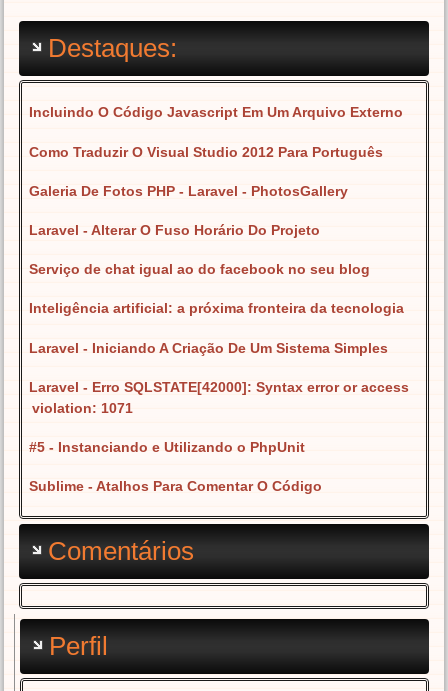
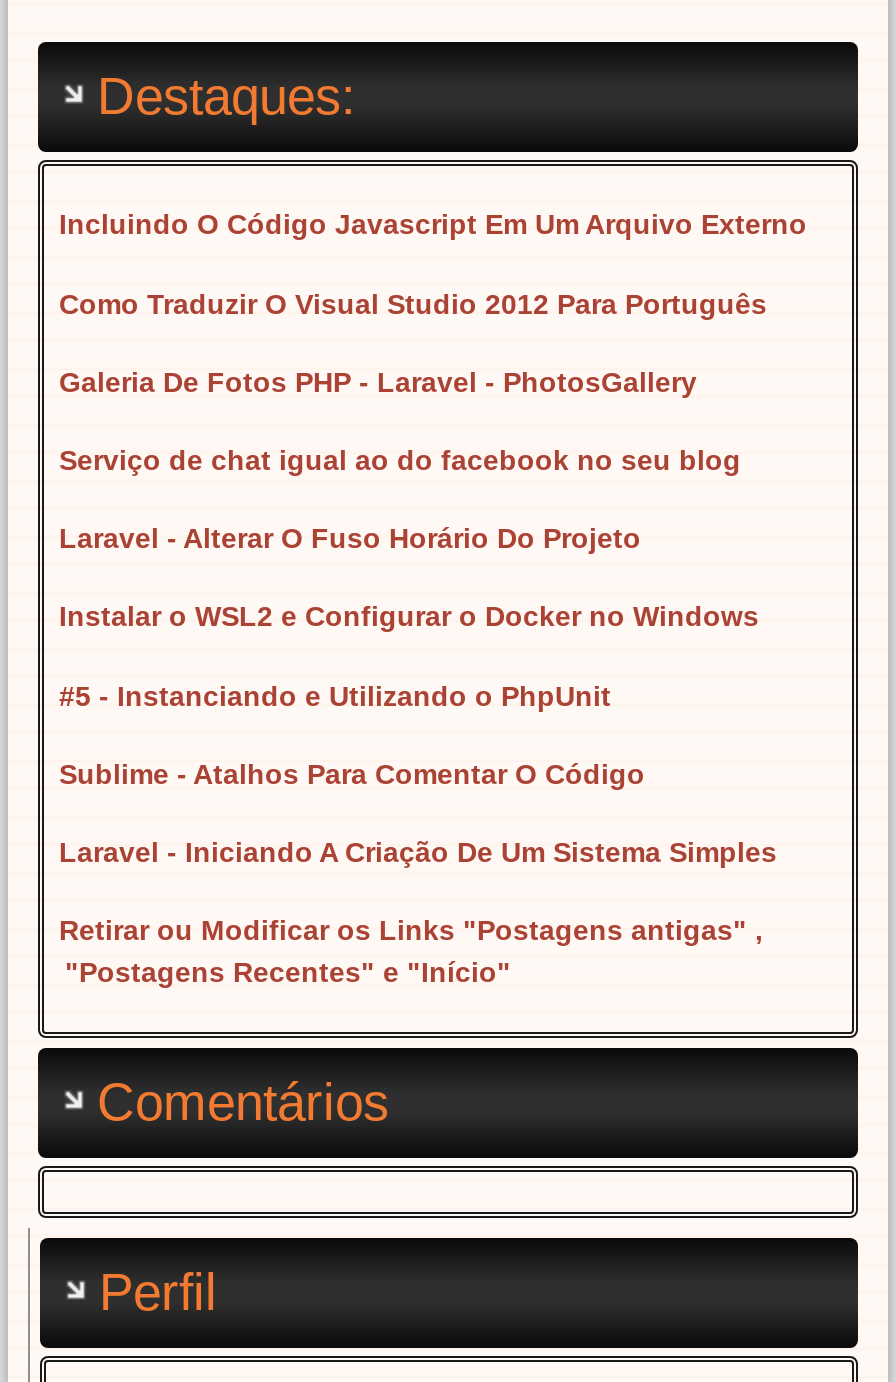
moved [29,222,320,238] -> [59,522,641,554]: Laravel - Alterar O Fuso Horário Do Projeto
moved [29,261,370,277] -> [59,444,741,476]: Serviço de chat igual ao do facebook no seu blog
[29,300,409,416] Inteligência artificial: a próxima fronteira da tecnologia | Laravel - Erro SQLSTATE[42000]: Syntax error or access | violation: 1071 -> [59,601,759,633] Instalar o WSL2 e Configurar o Docker no Windows
moved [29,339,388,355] -> [59,836,777,868]: Laravel - Iniciando A Criação De Um Sistema Simples
moved [29,439,322,494] -> [59,679,645,789]: #5 - Instanciando e Utilizando o PhpUnit | Sublime - Atalhos Para Comentar O Código
none -> [59,914,763,988] Retirar ou Modificar os Links "Postagens antigas" , | "Postagens Recentes" e "Início"

